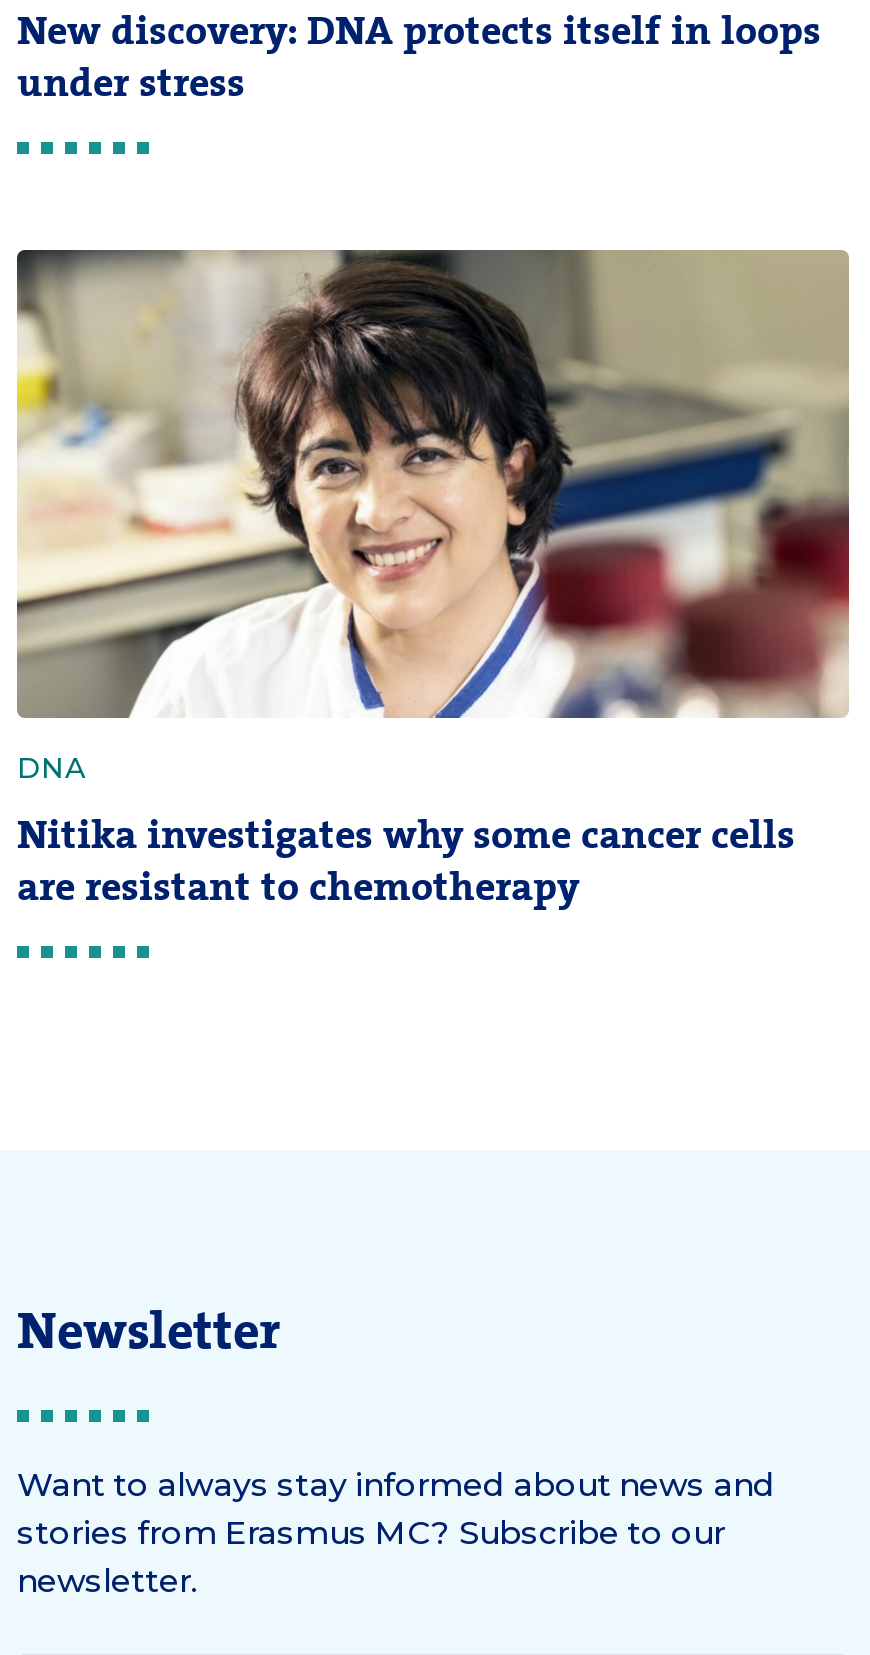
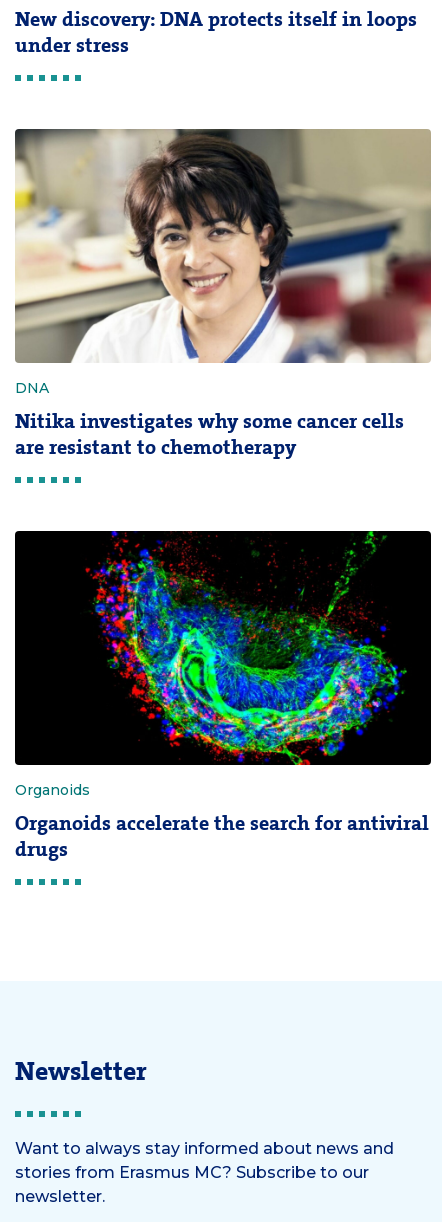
none -> [14,530,432,861] [image] | Organoids | Organoids accelerate the search for antiviral | drugs

